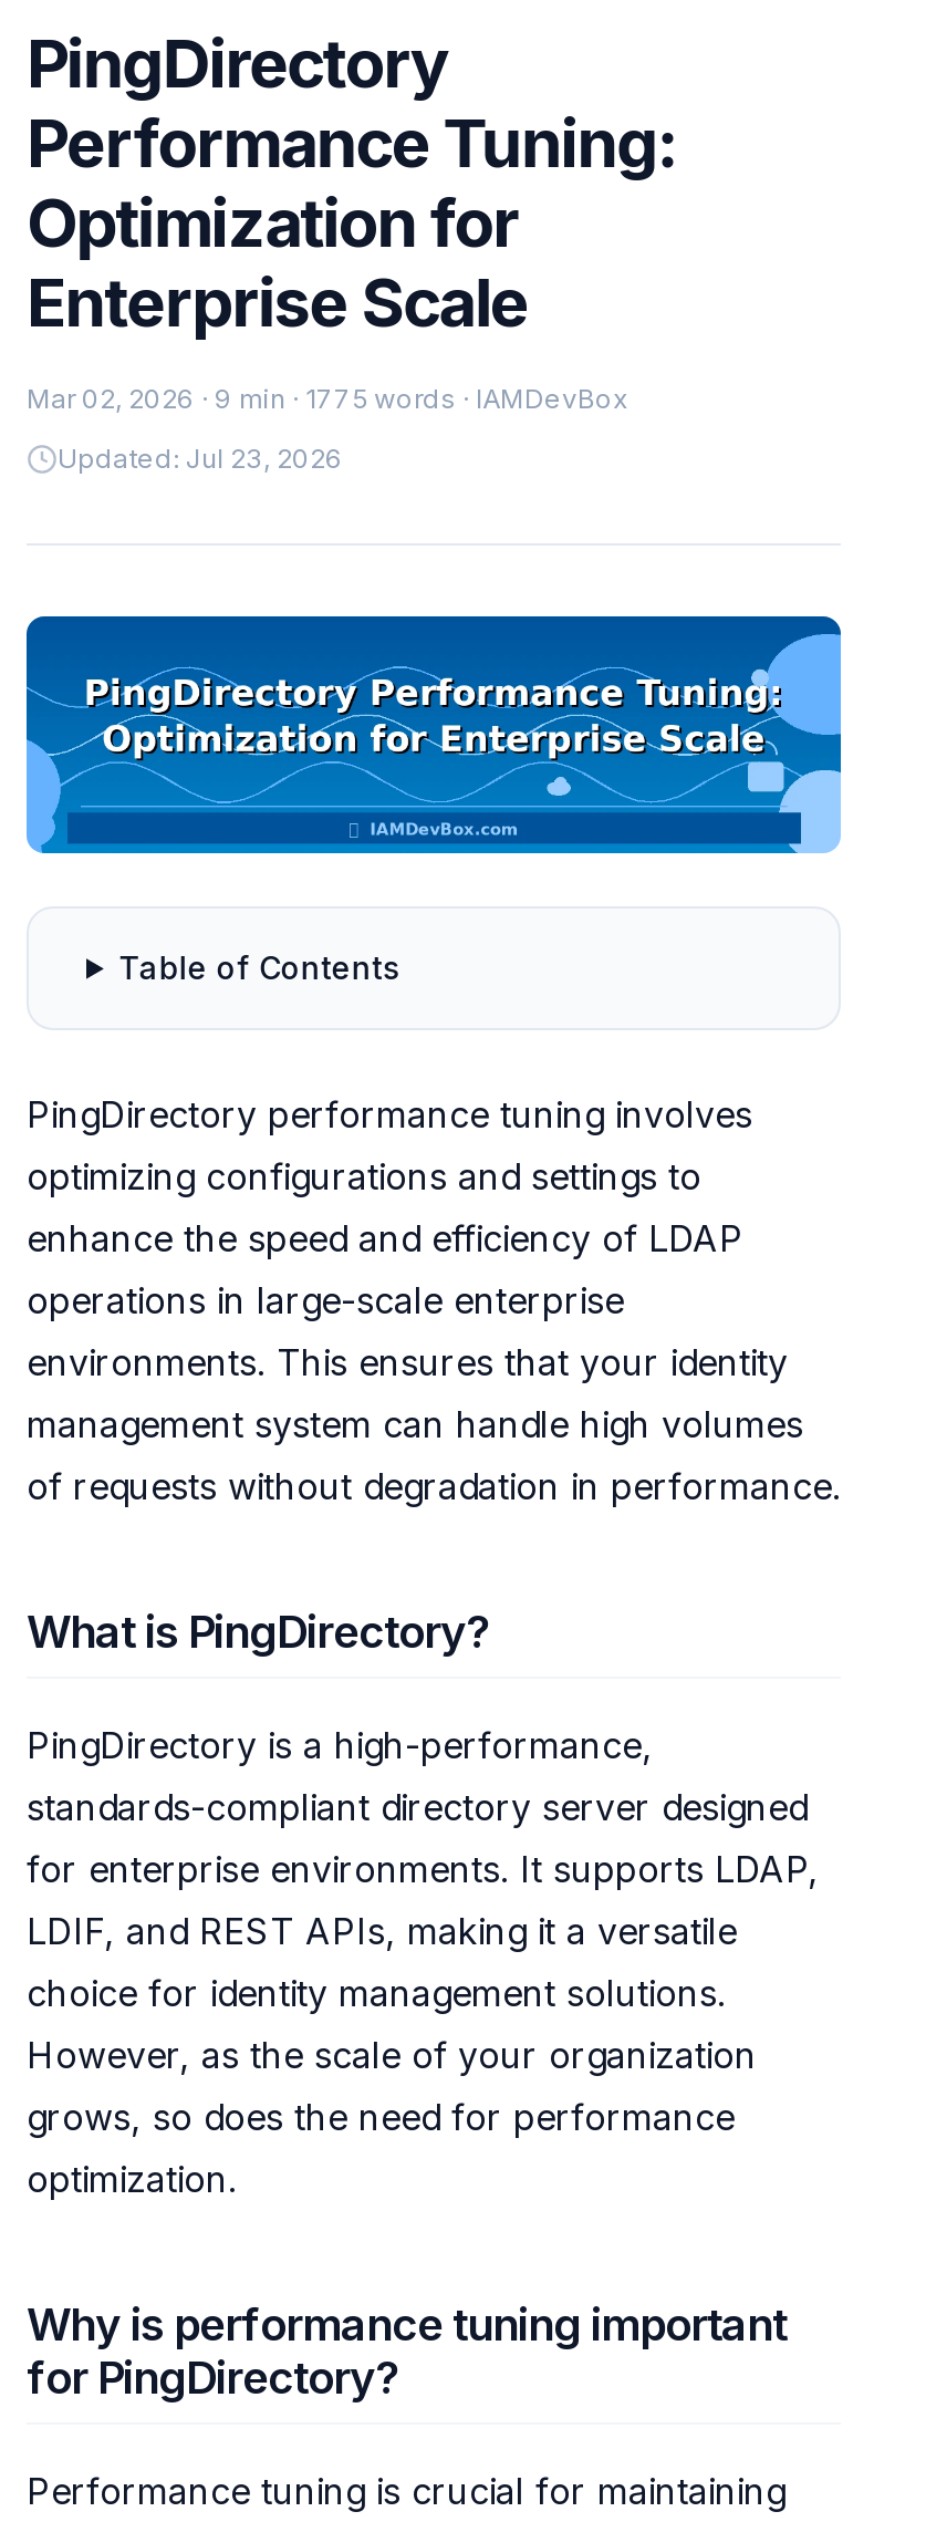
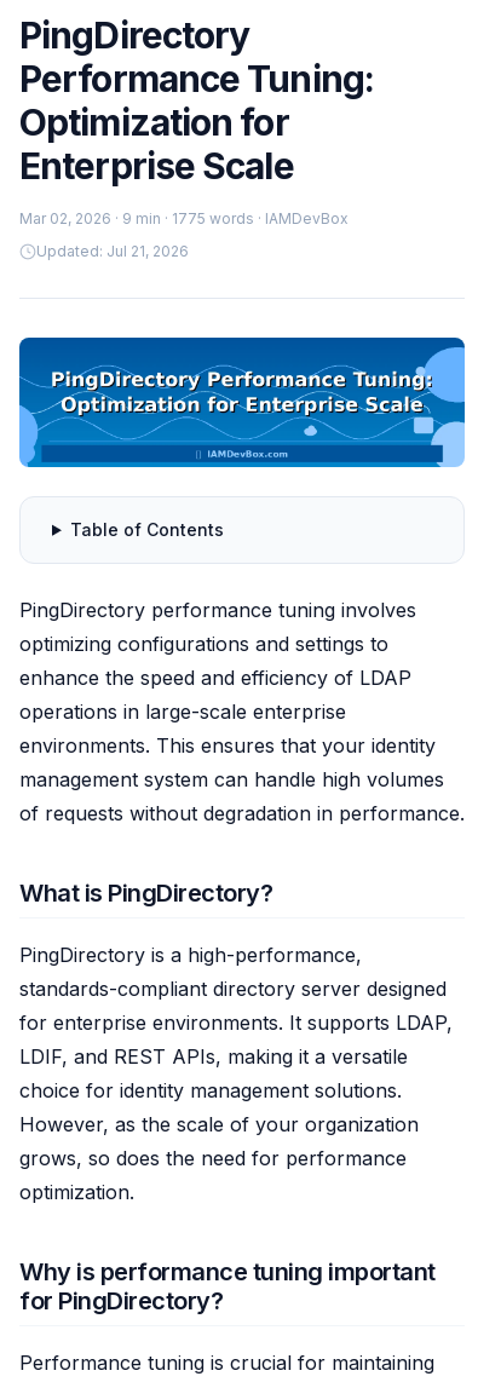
[58,442,343,475] Updated: Jul 23, 2026 -> [36,242,189,260] Updated: Jul 21, 2026

